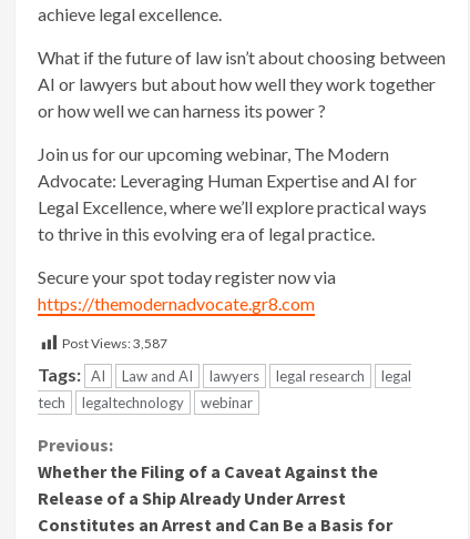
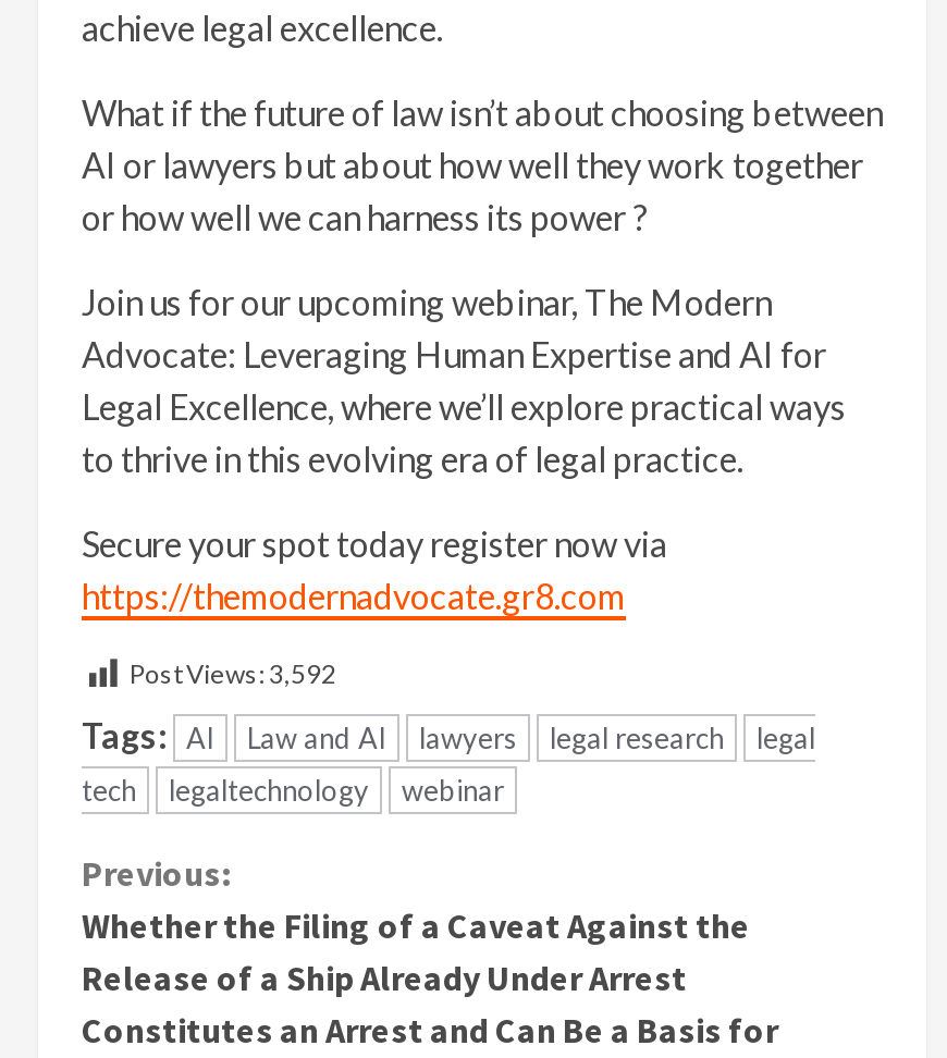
[62,335,167,352] Post Views: 3,587 -> [130,657,336,690] Post Views: 3,592

